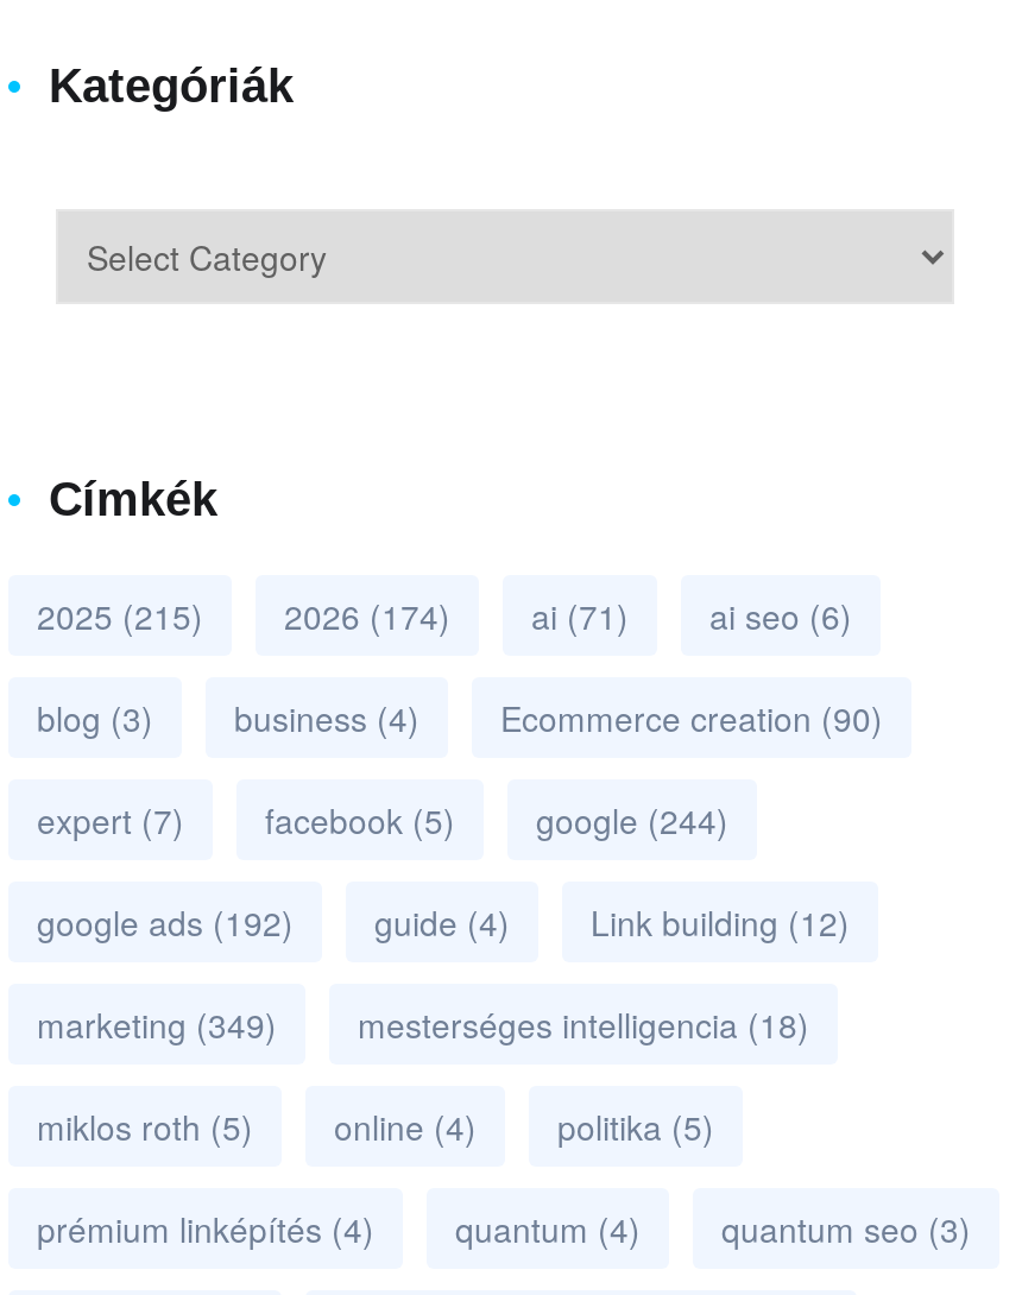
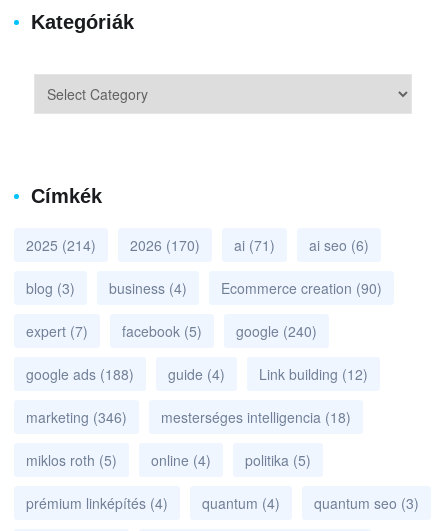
[37,592,203,640] 2025 (215) -> [26,235,96,255] 2025 (214)
[284,592,450,640] 2026 (174) -> [130,235,200,255] 2026 (170)
[37,796,728,844] expert (7) facebook (5) google (244) -> [26,321,317,341] expert (7) facebook (5) google (240)
[37,899,850,946] google ads (192) guide (4) Link building (12) -> [26,364,368,384] google ads (188) guide (4) Link building (12)
[37,1001,809,1048] marketing (349) mesterséges intelligencia (18) -> [26,407,351,427] marketing (346) mesterséges intelligencia (18)

